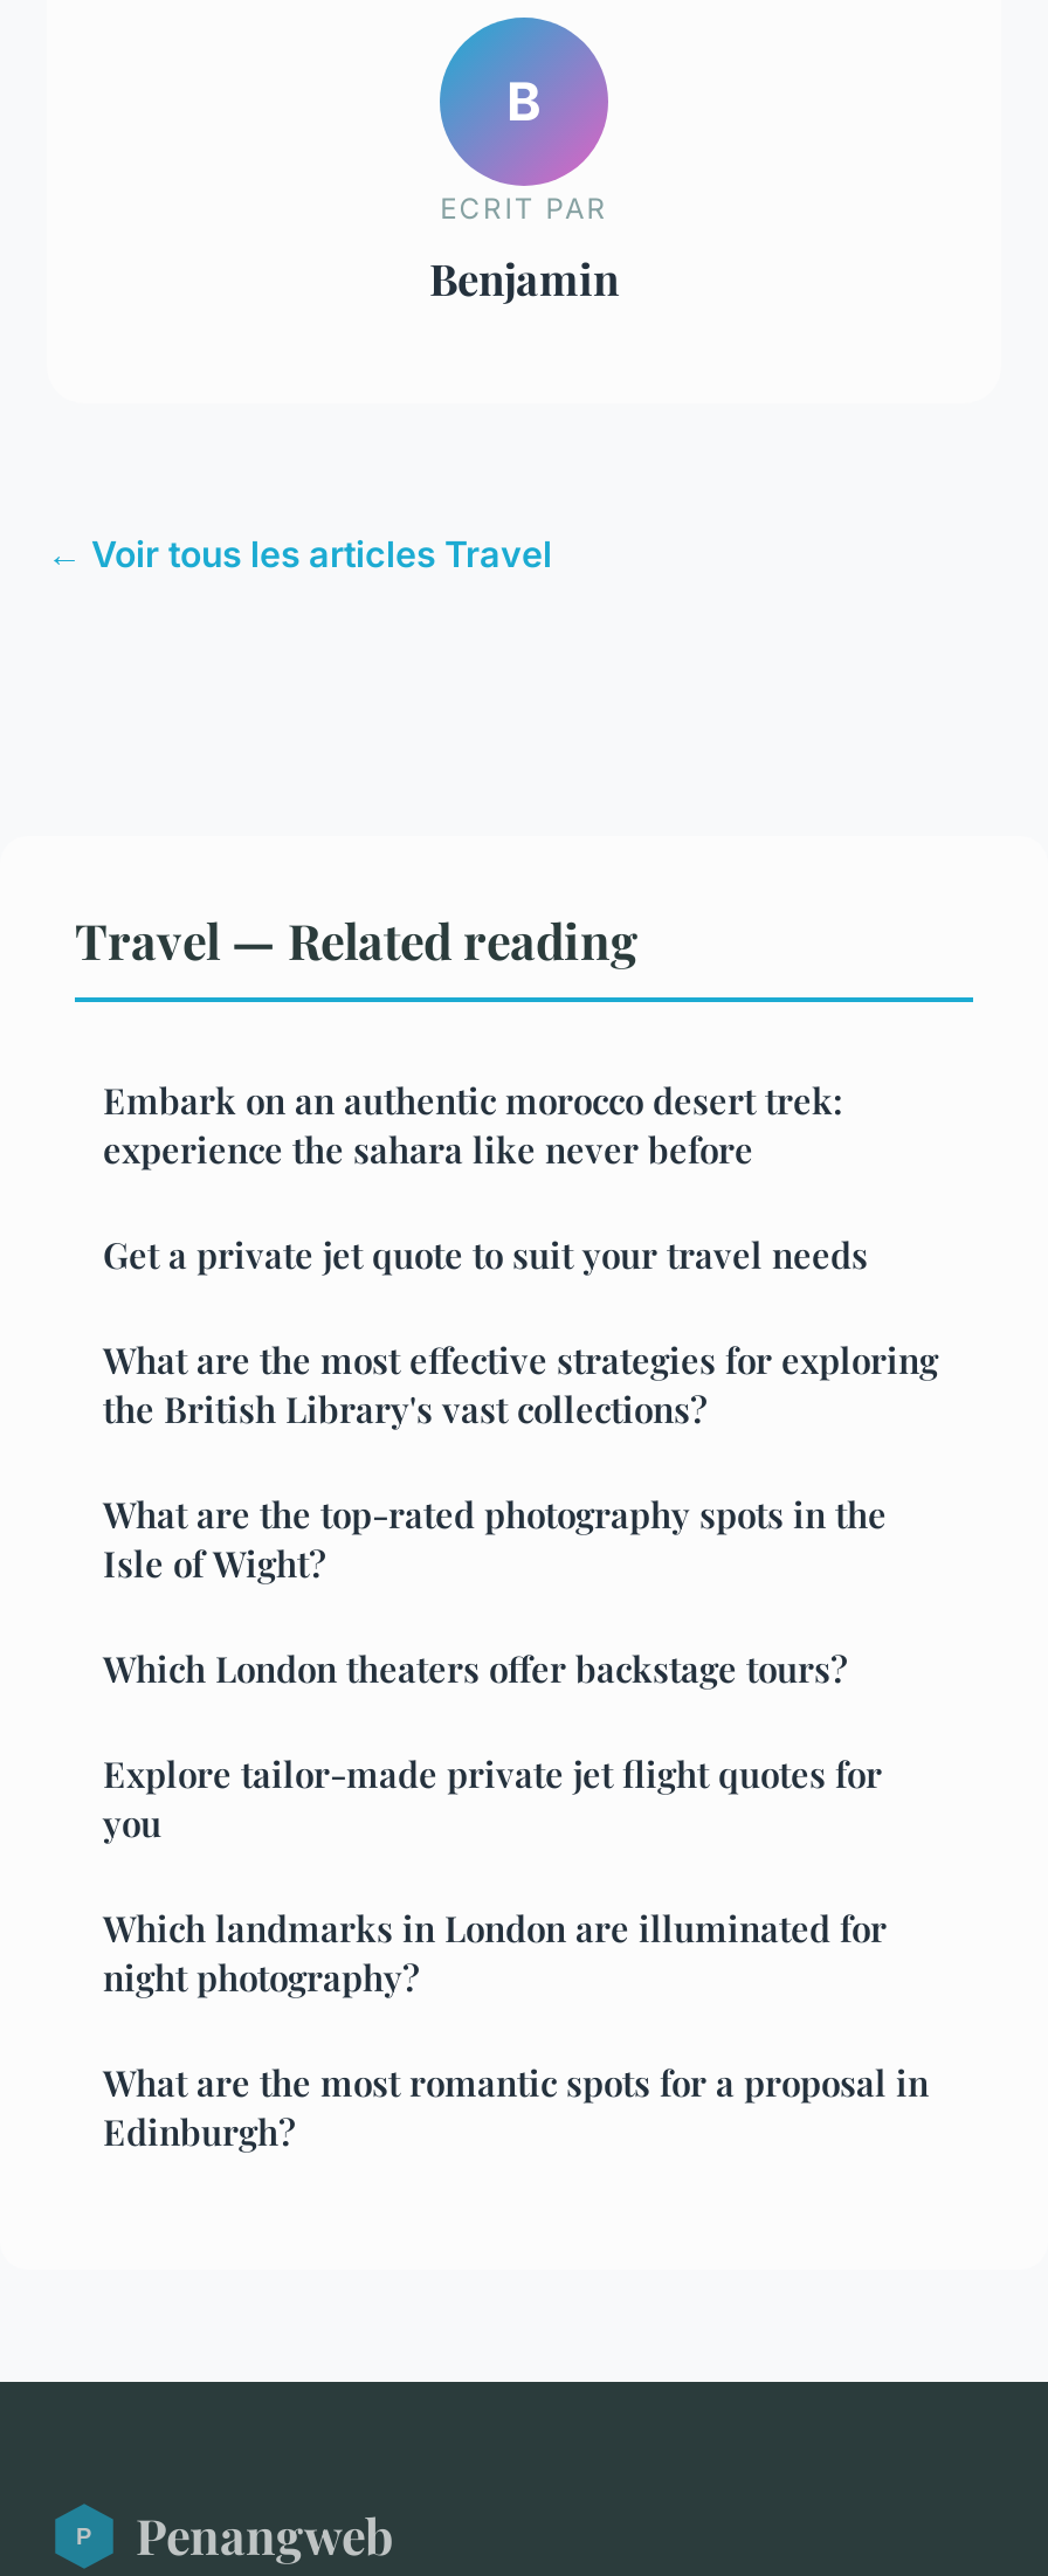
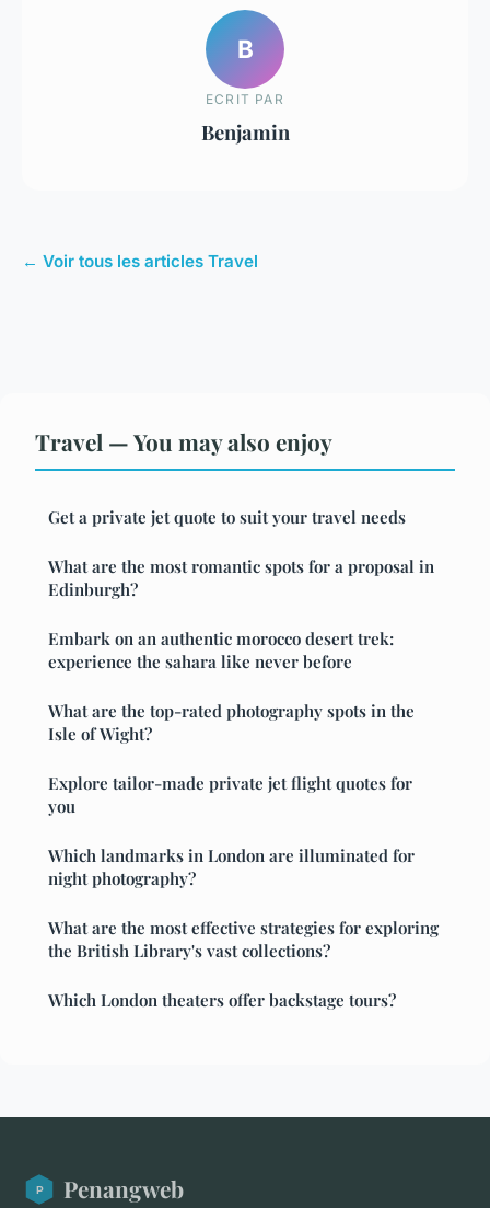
[75,907,639,972] Travel — Related reading -> [35,426,332,457] Travel — You may also enjoy
moved [103,1077,842,1173] -> [48,628,394,673]: Embark on an authentic morocco desert trek: | experience the sahara like never before
moved [103,1232,868,1279] -> [48,506,406,528]: Get a private jet quote to suit your travel needs
moved [103,1337,938,1433] -> [48,917,439,962]: What are the most effective strategies for exploring | the British Library's vast collections?
moved [103,1646,847,1692] -> [48,989,396,1011]: Which London theaters offer backstage tours?
moved [103,1751,887,2001] -> [48,772,415,890]: Explore tailor-made private jet flight quotes for | you | Which landmarks in London are illuminated for | night photography?
moved [103,2060,929,2156] -> [48,555,434,600]: What are the most romantic spots for a proposal in | Edinburgh?

